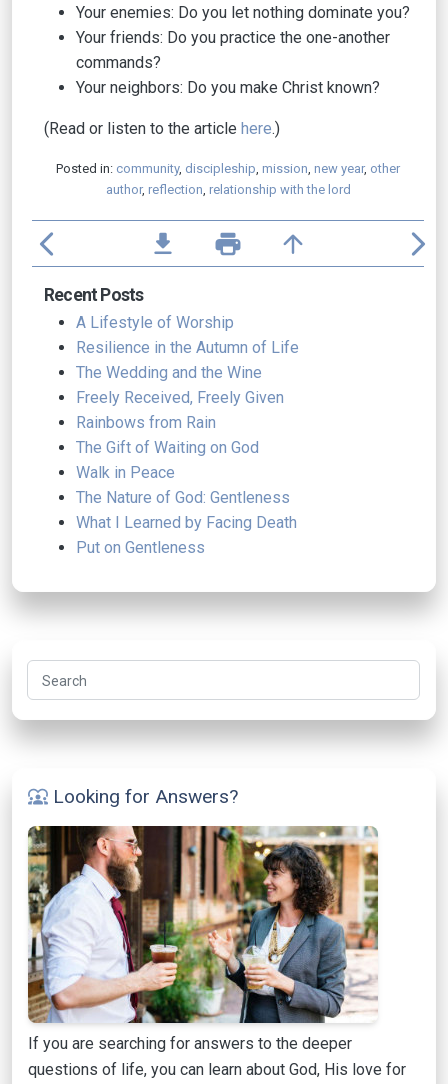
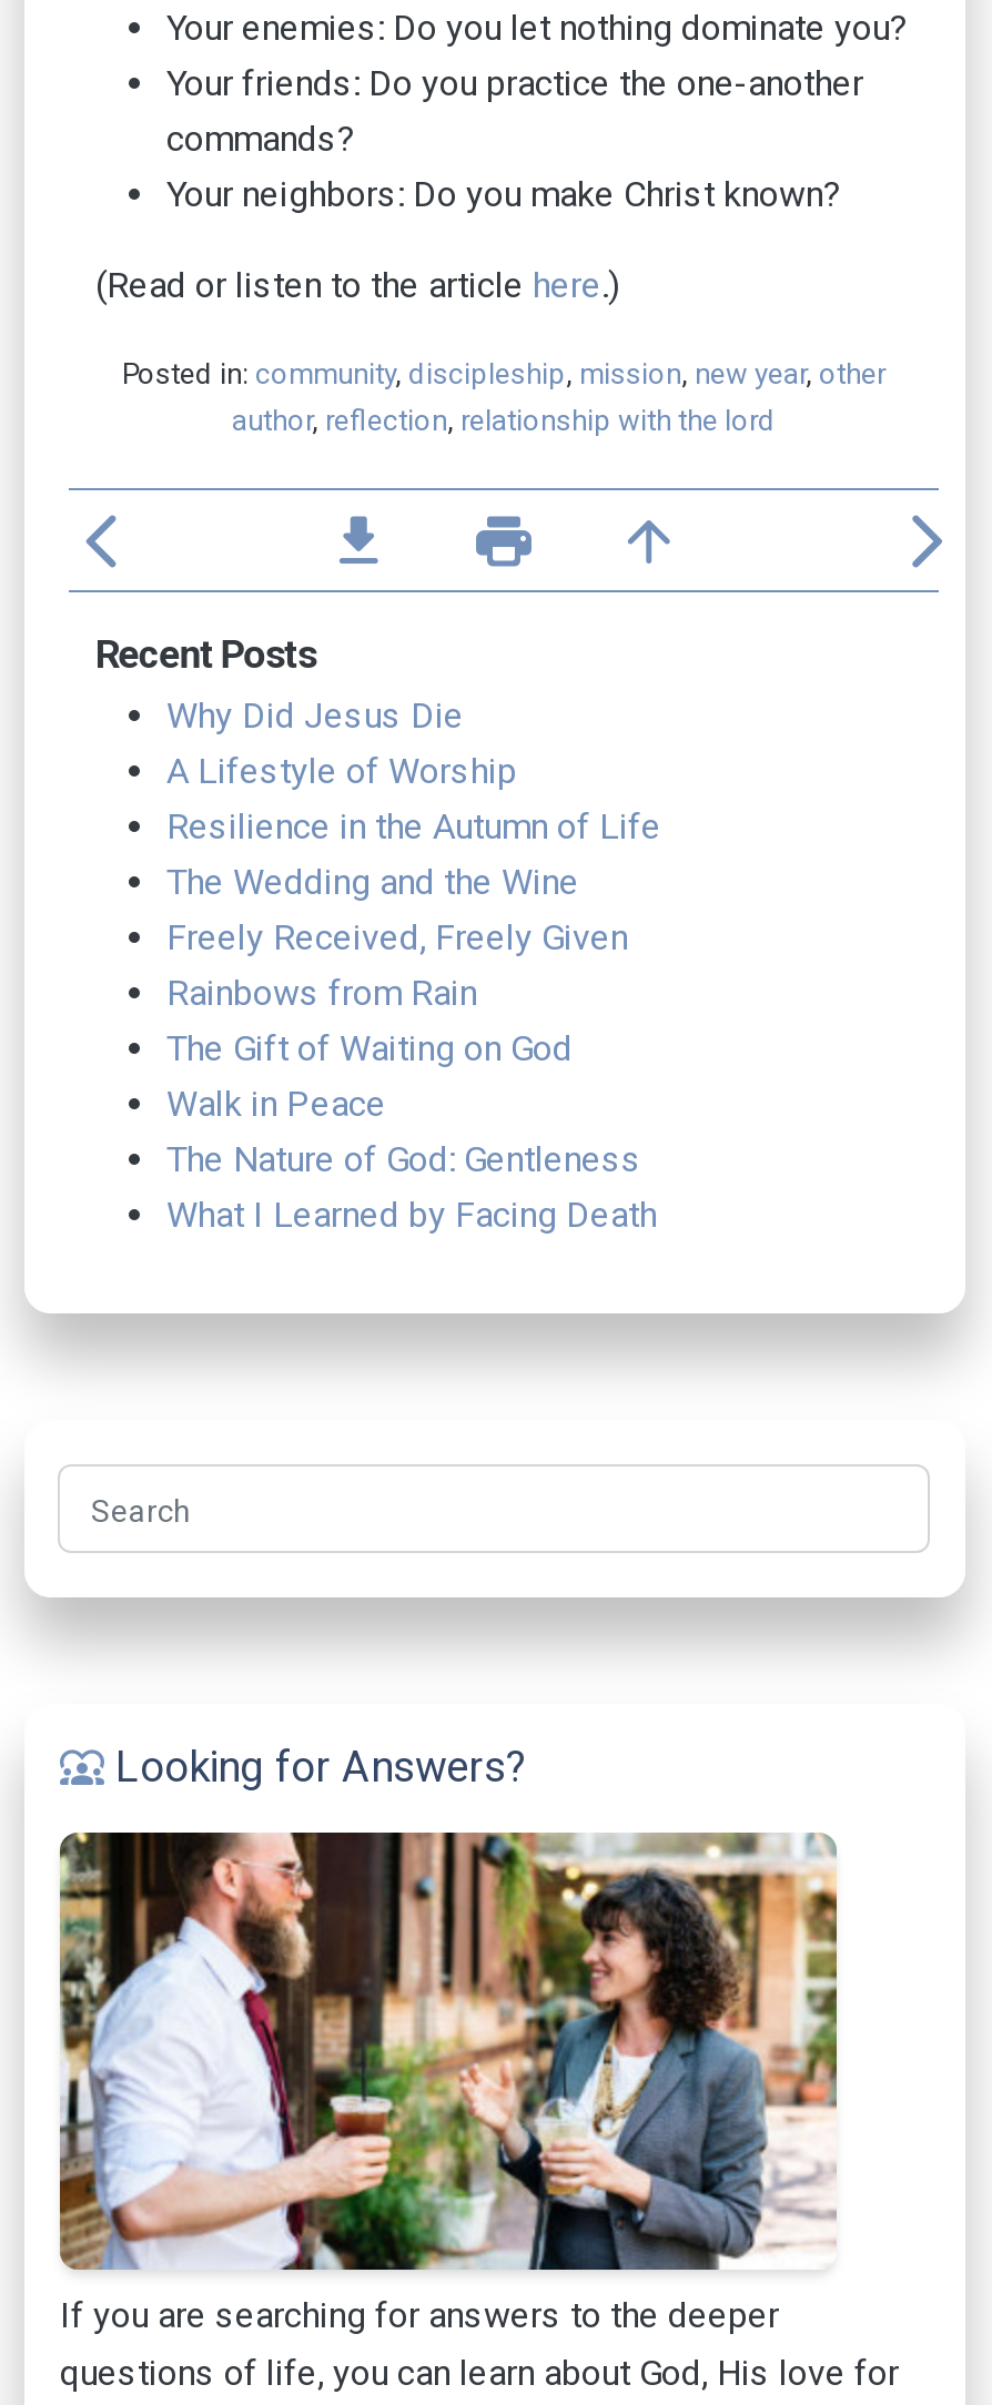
none -> [166,695,464,737] Why Did Jesus Die
moved [76,313,299,532] -> [166,751,661,1237]: A Lifestyle of Worship | Resilience in the Autumn of Life | The Wedding and the Wine | ... | The Nature of God: Gentleness | What I Learned by Facing Death
[76,538,205,557] Put on Gentleness -> none

